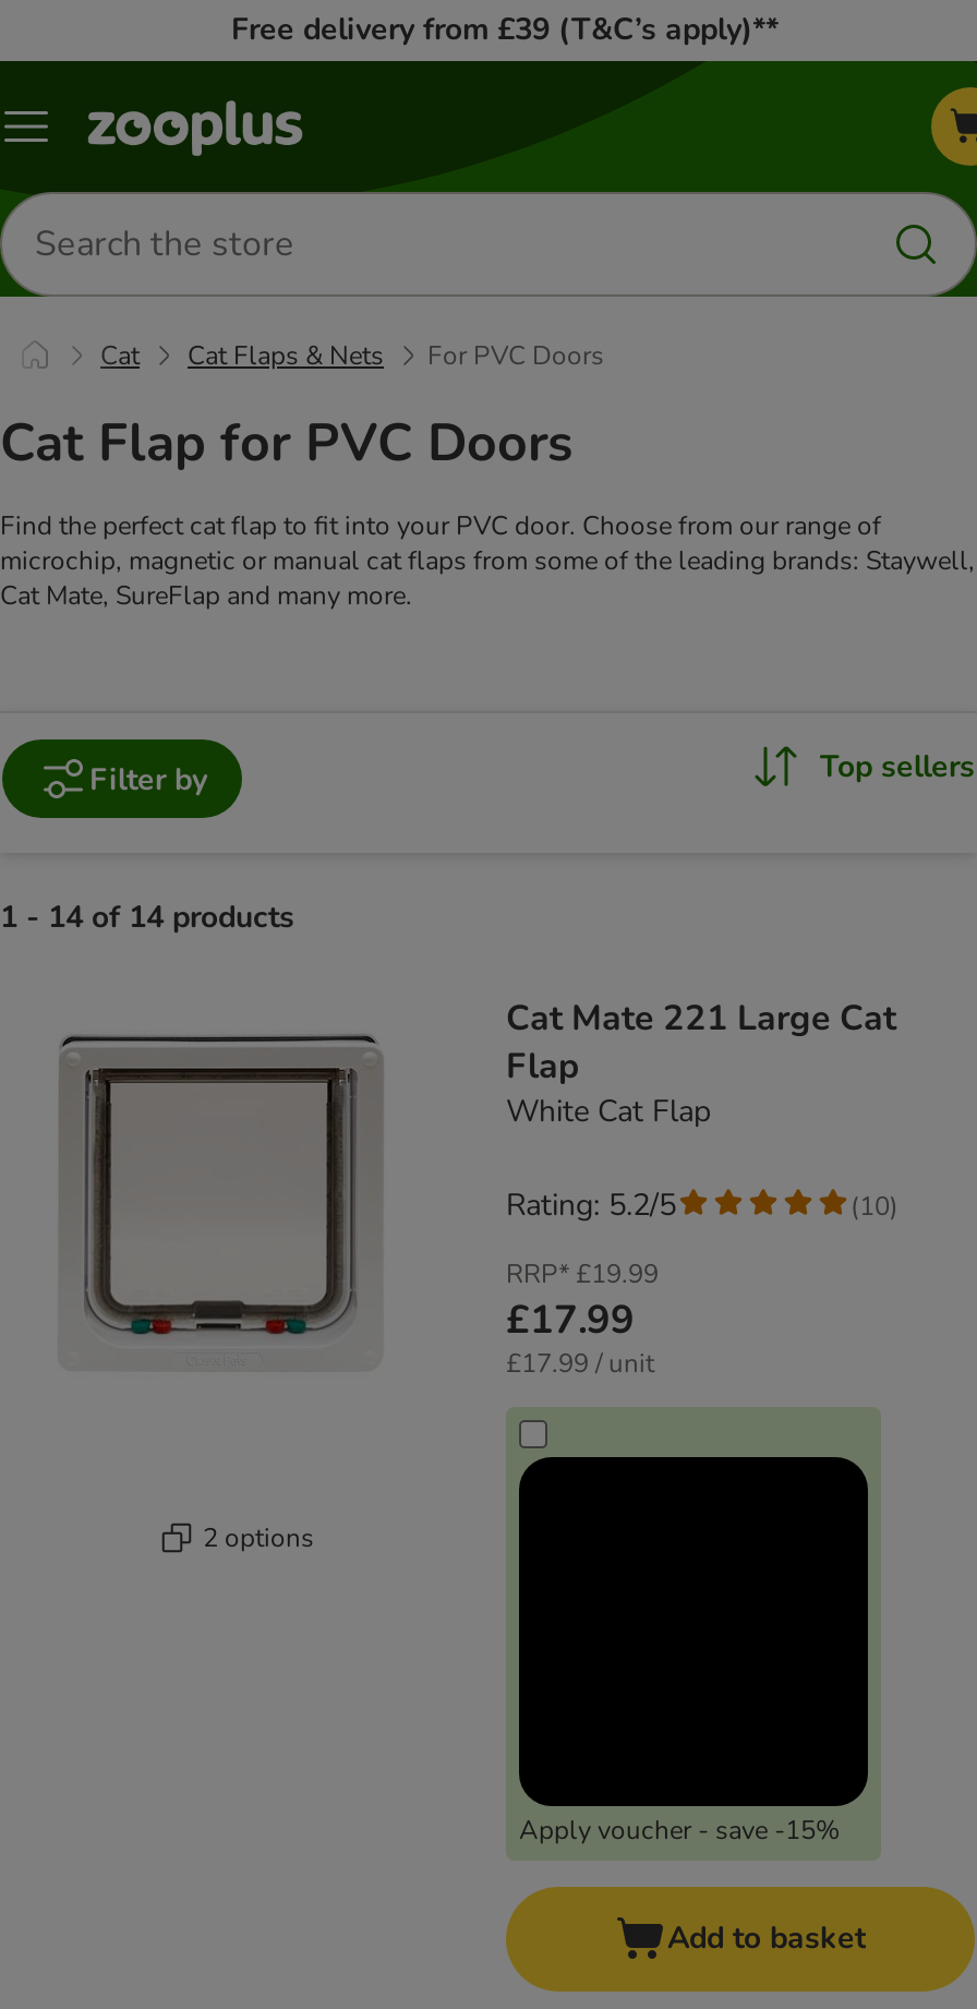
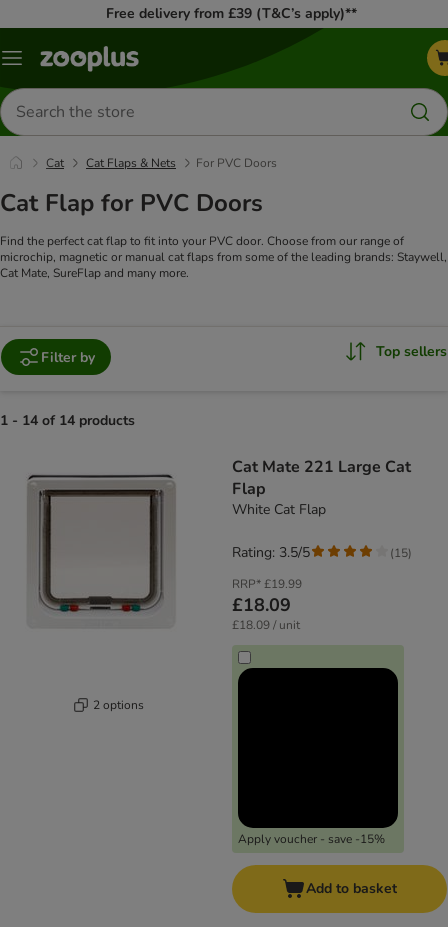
[506,1185,676,1226] Rating: 5.2/5 -> [232,543,310,562] Rating: 3.5/5
[851,1188,898,1223] (10) -> [390,545,412,561] (15)
[506,1294,635,1346] £17.99 -> [232,593,291,617] £18.09
[506,1346,654,1381] £17.99 / unit -> [232,617,300,633] £18.09 / unit

